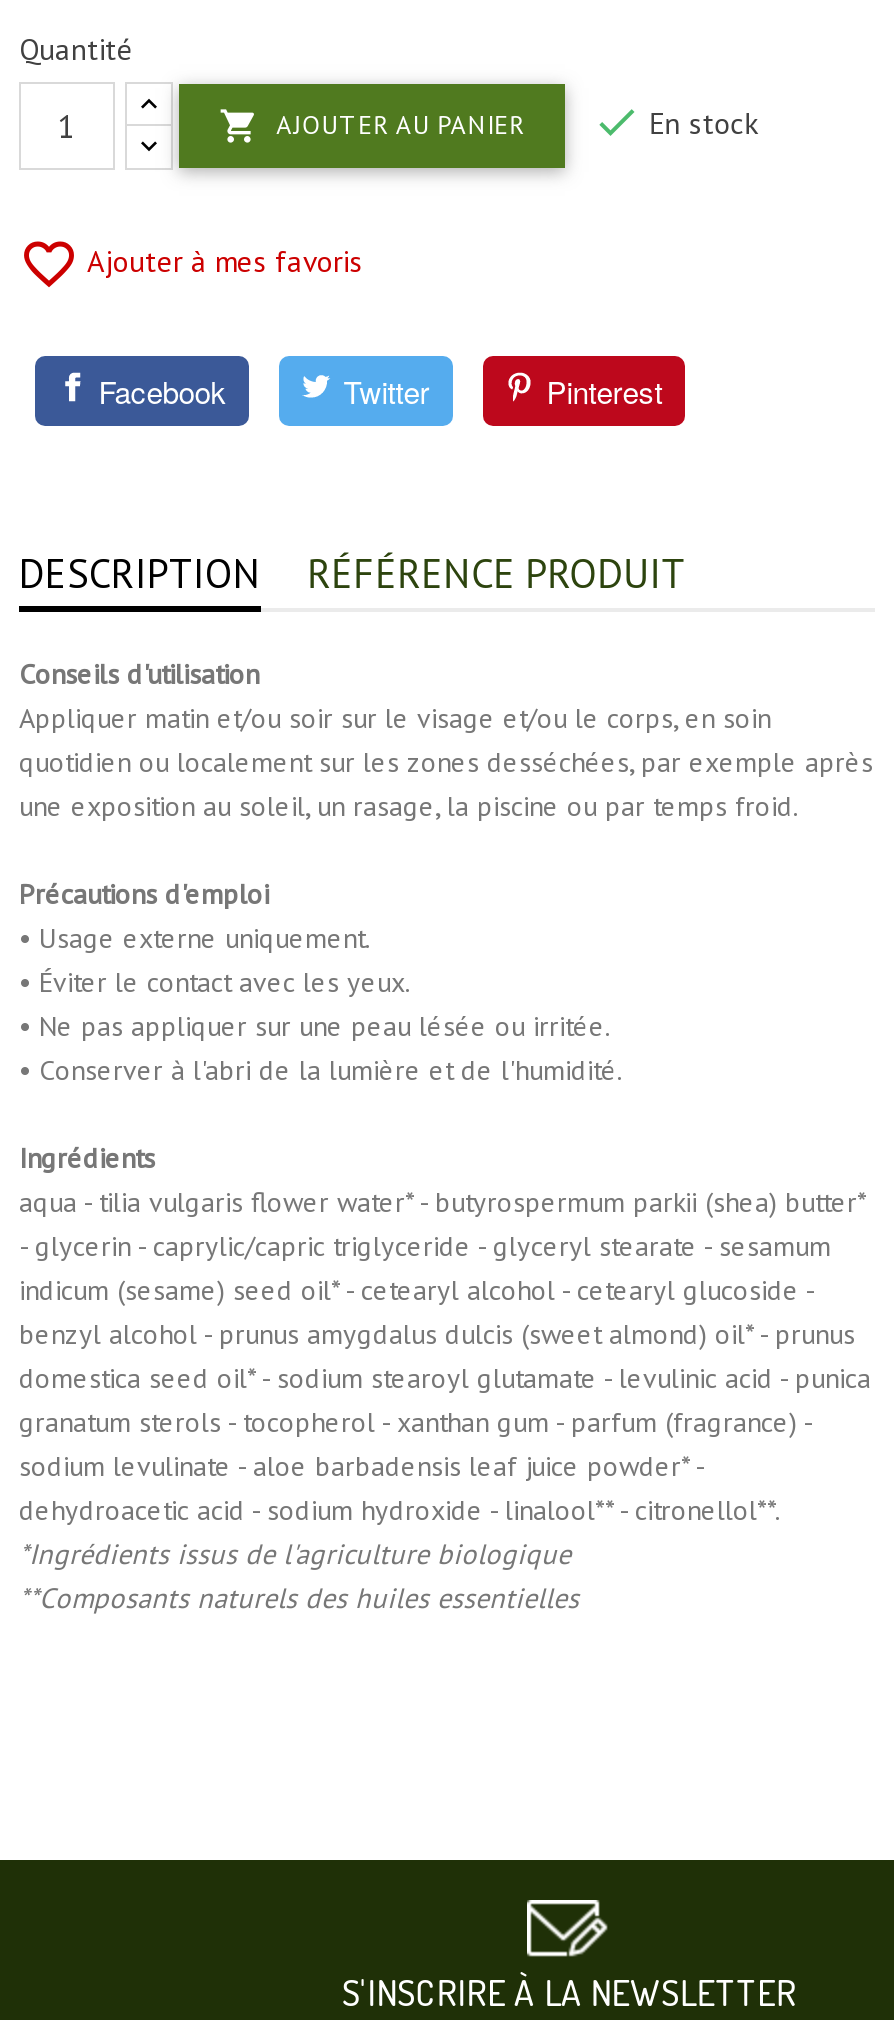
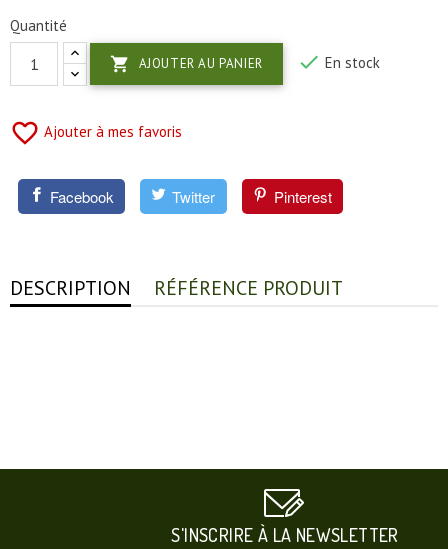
[19,656,873,1616] Conseils d'utilisation | Appliquer matin et/ou soir sur le visage et/ou le corps, en soin | quotidien ou localement sur les zones desséchées, par exemple après | une exposition au soleil, un rasage, la piscine ou par temps froid. | Précautions d'emploi | • Usage externe uniquement. | • Éviter le contact avec les yeux. | • Ne pas appliquer sur une peau lésée ou irritée. | • Conserver à l'abri de la lumière et de l'humidité. | Ingrédients | aqua - tilia vulgaris flower water* - butyrospermum parkii (shea) butter* | - glycerin - caprylic/capric triglyceride - glyceryl stearate - sesamum | indicum (sesame) seed oil* - cetearyl alcohol - cetearyl glucoside - | benzyl alcohol - prunus amygdalus dulcis (sweet almond) oil* - prunus | domestica seed oil* - sodium stearoyl glutamate - levulinic acid - punica | granatum sterols - tocopherol - xanthan gum - parfum (fragrance) - | sodium levulinate - aloe barbadensis leaf juice powder* - | dehydroacetic acid - sodium hydroxide - linalool** - citronellol**. | *Ingrédients issus de l'agriculture biologique | **Composants naturels des huiles essentielles -> none

